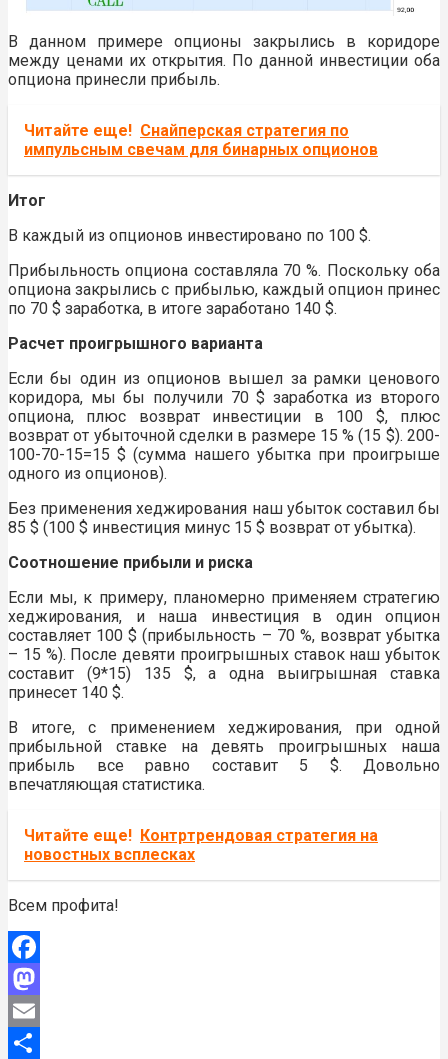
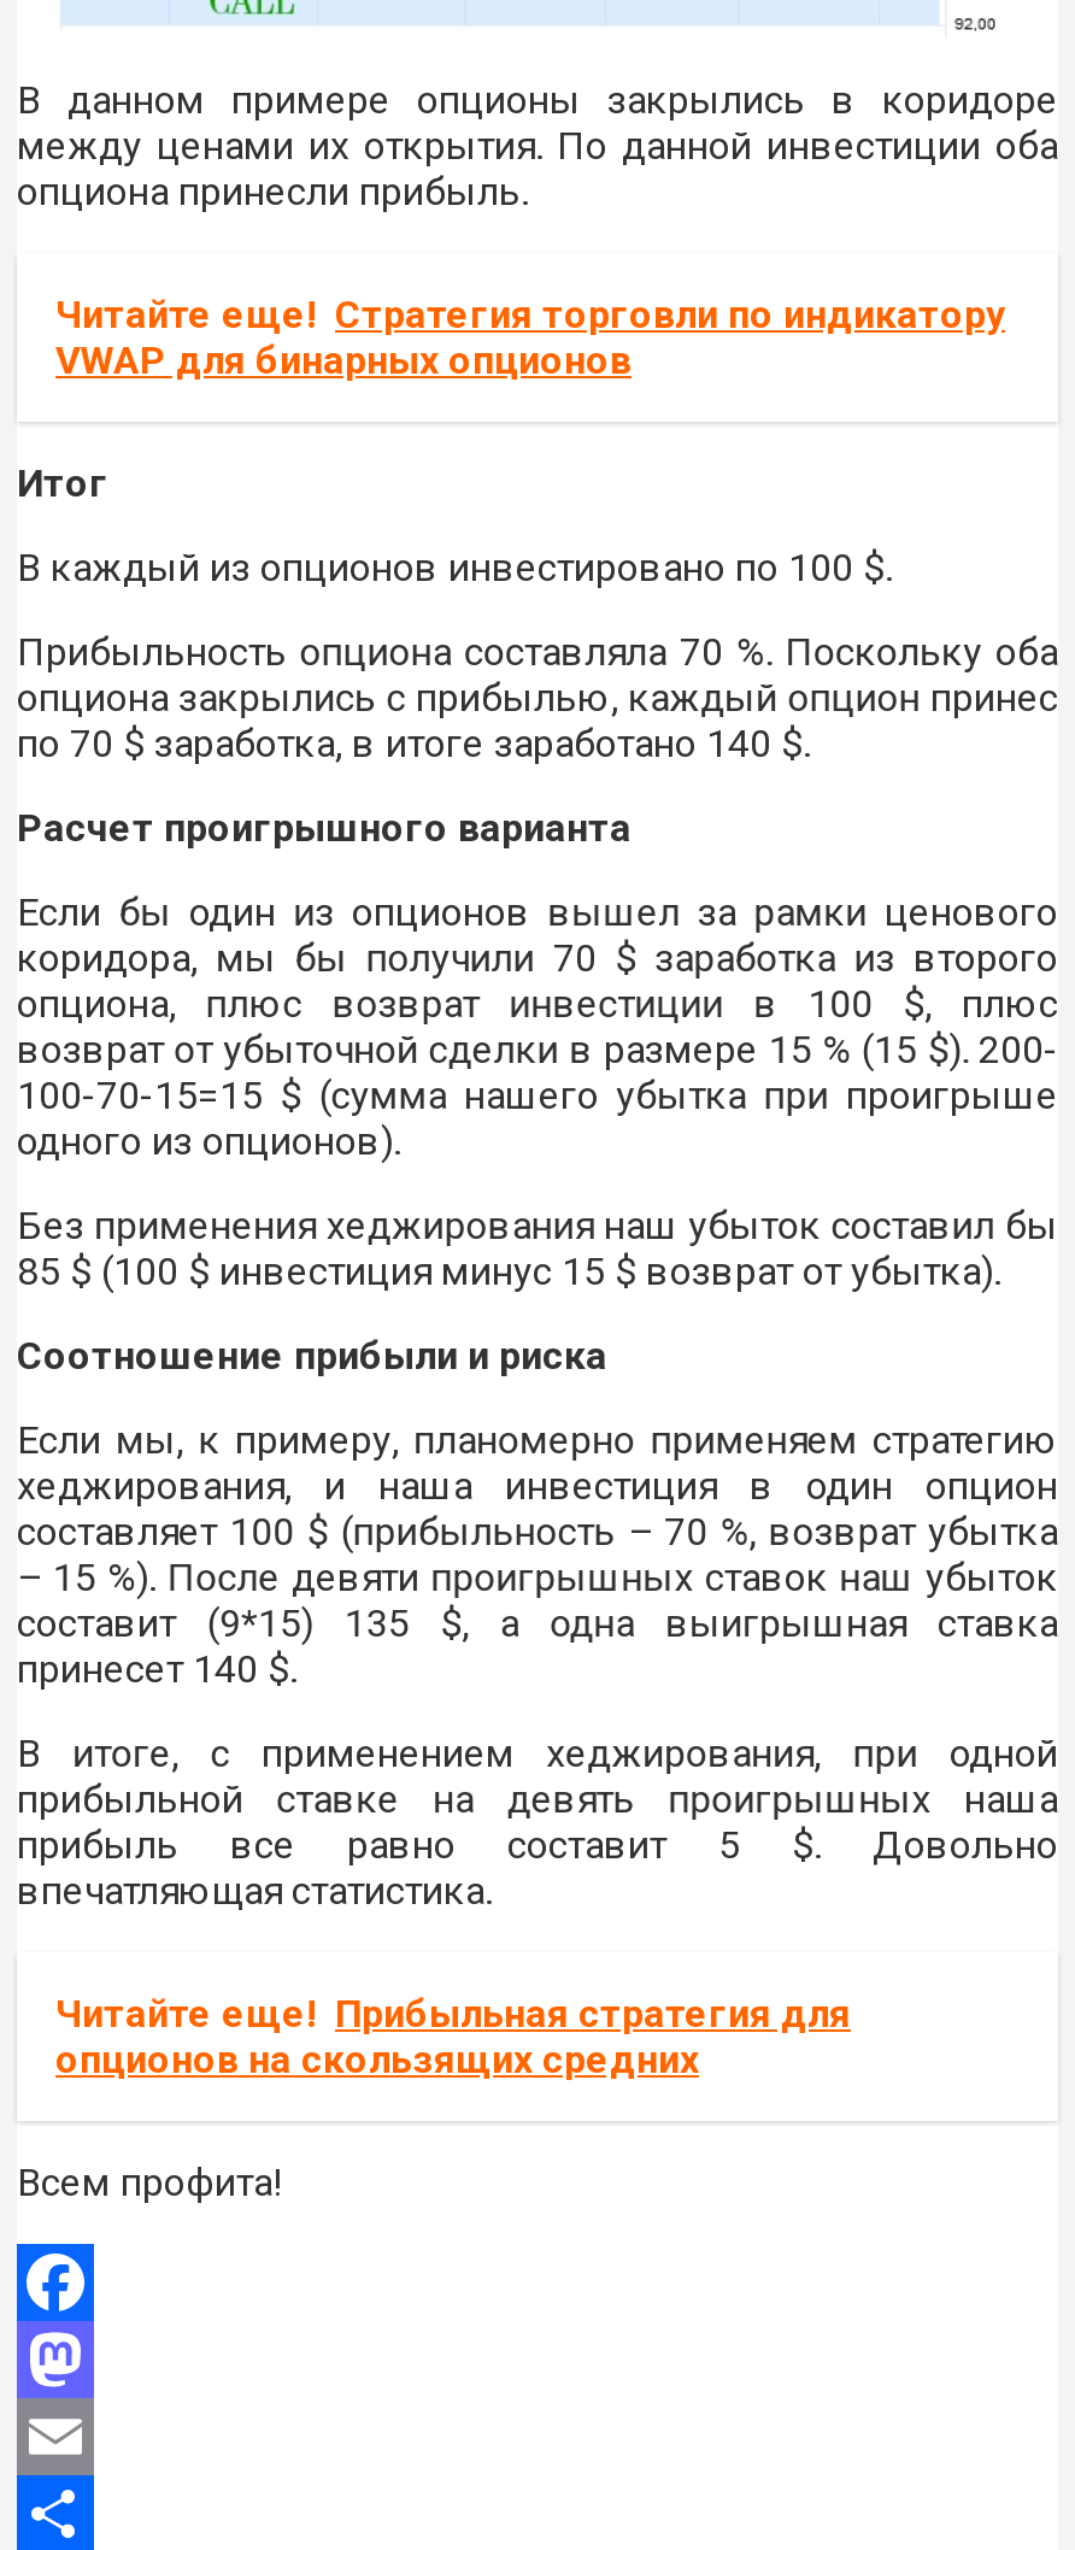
[24,121,378,159] Читайте еще! Снайперская стратегия по | импульсным свечам для бинарных опционов -> [55,292,1005,383] Читайте еще! Стратегия торговли по индикатору | VWAP для бинарных опционов
[24,826,378,864] Читайте еще! Контртрендовая стратегия на | новостных всплесках -> [55,1991,851,2083] Читайте еще! Прибыльная стратегия для | опционов на скользящих средних

